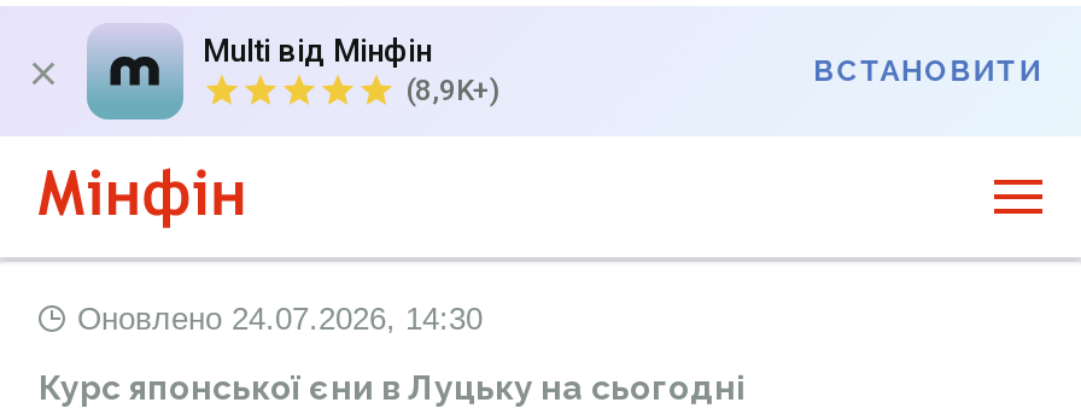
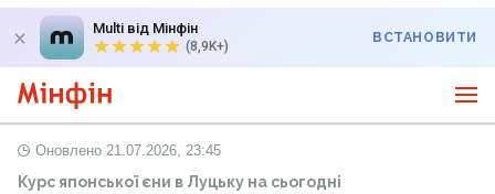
[77,301,483,337] Оновлено 24.07.2026, 14:30 -> [35,142,221,159] Оновлено 21.07.2026, 23:45

